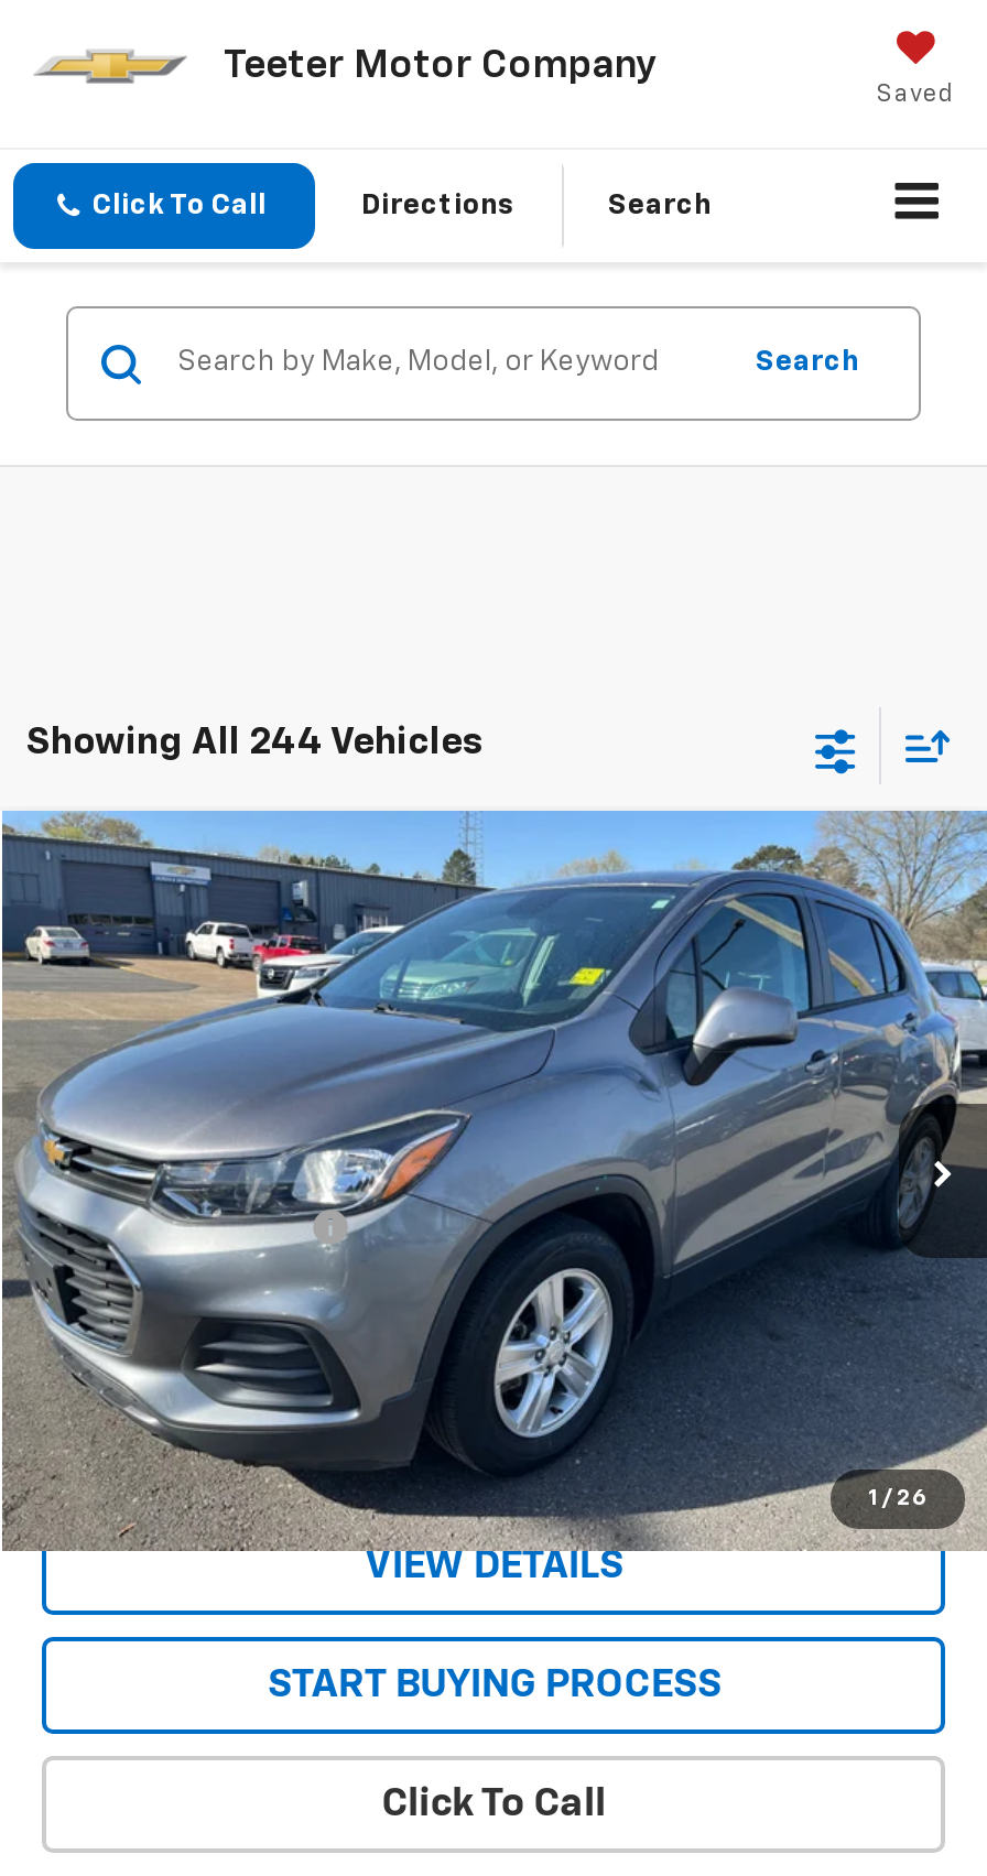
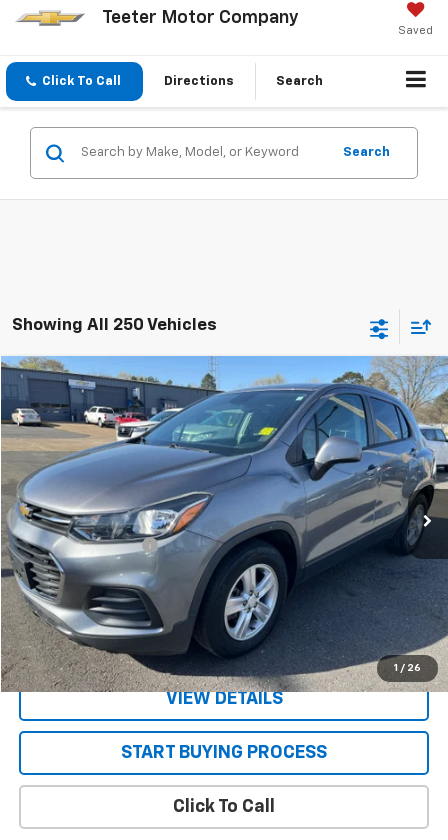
[26,726,485,763] Showing All 244 Vehicles -> [12,317,217,334] Showing All 250 Vehicles

